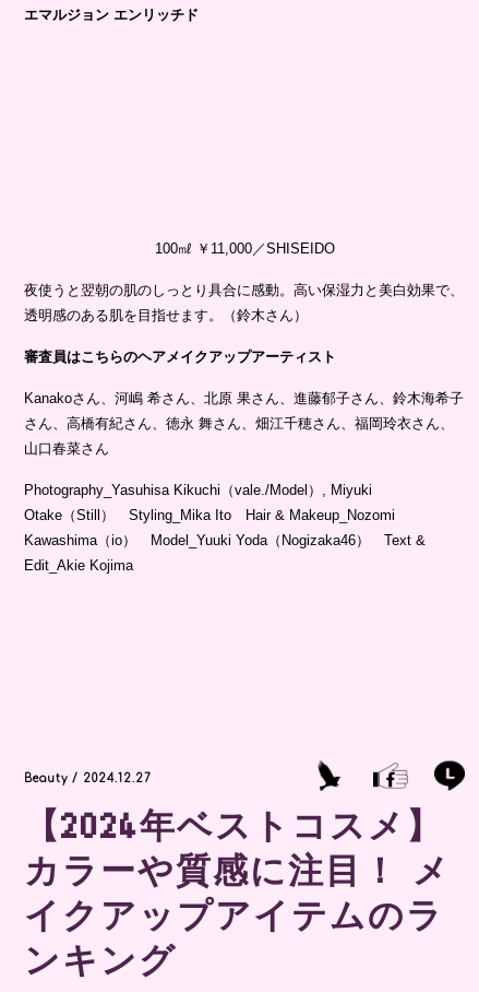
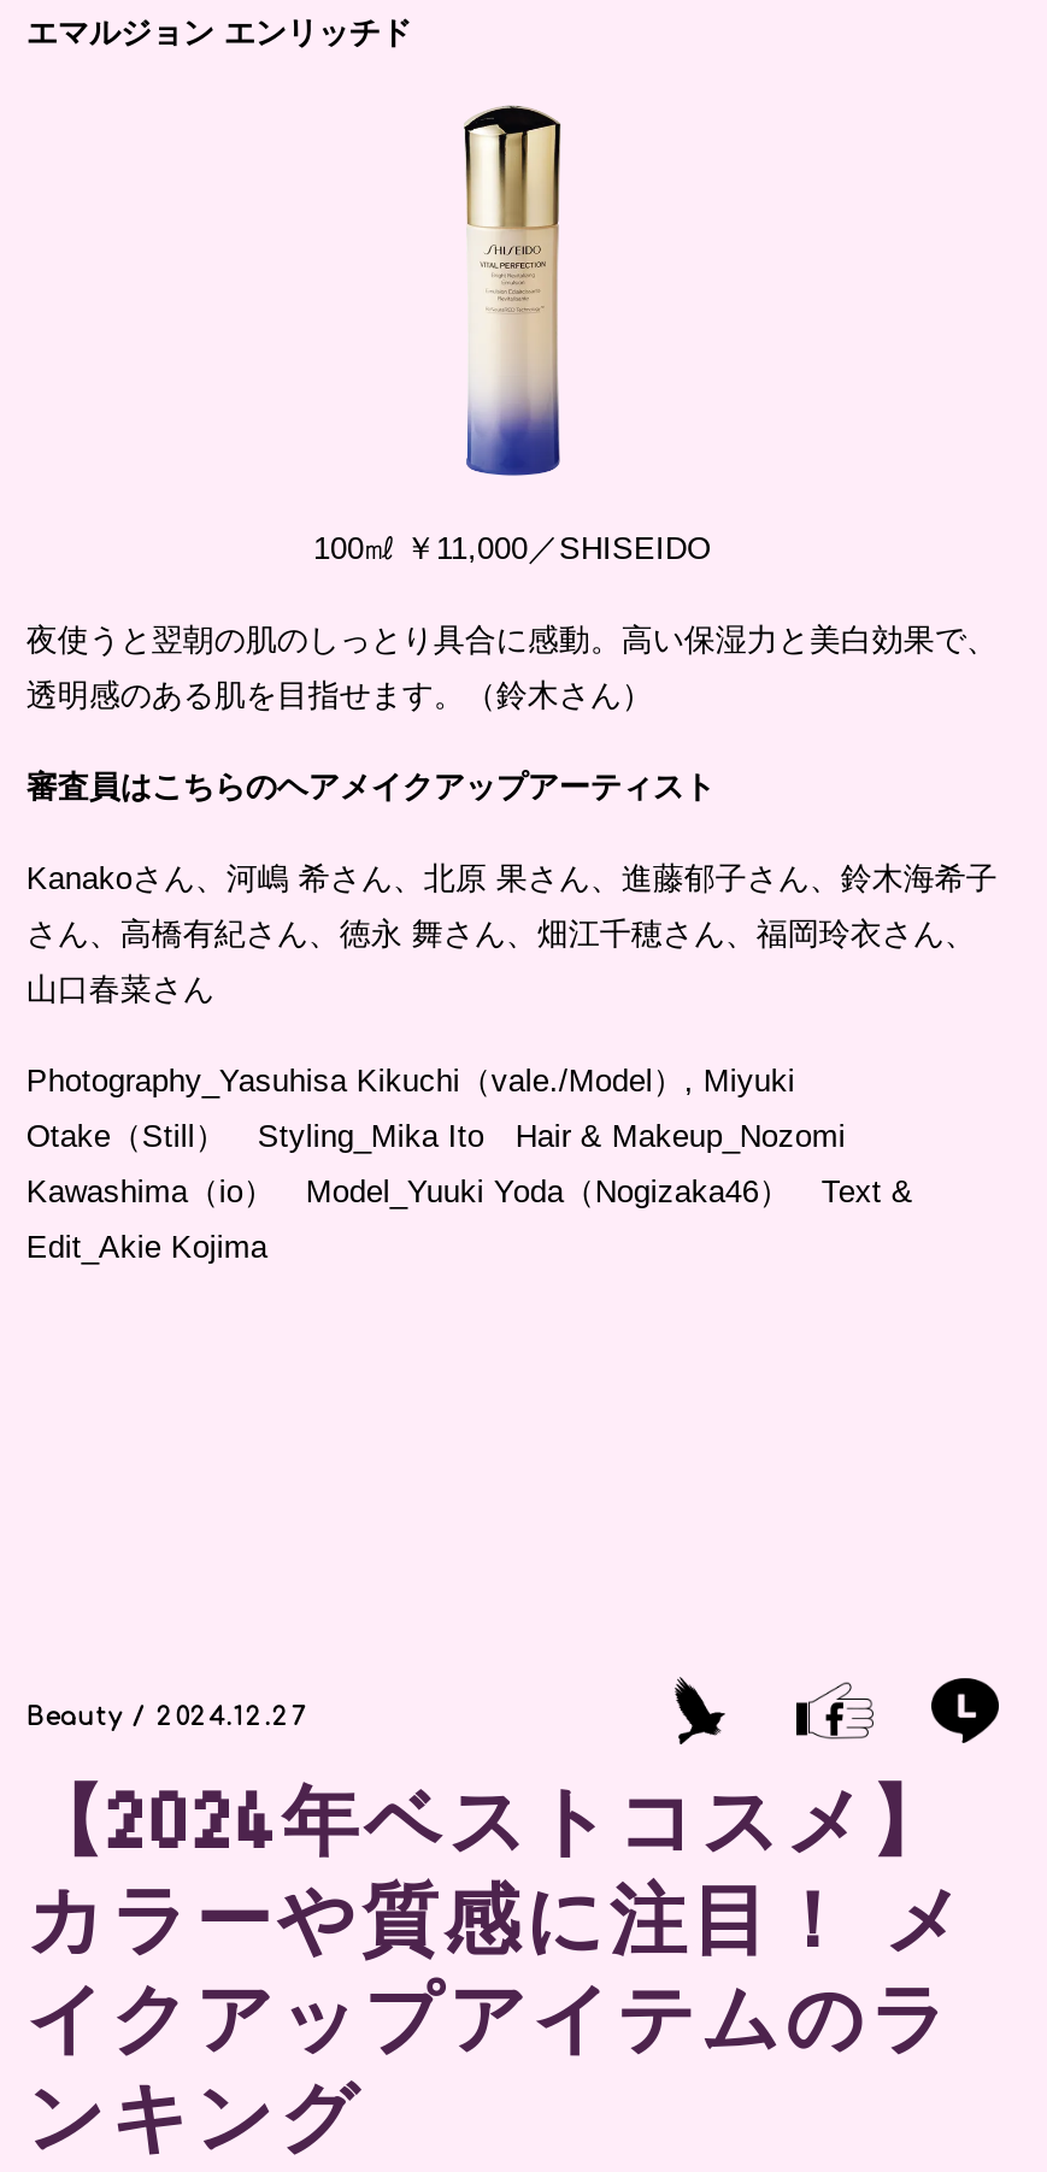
none -> [461,104,563,479] [image]

